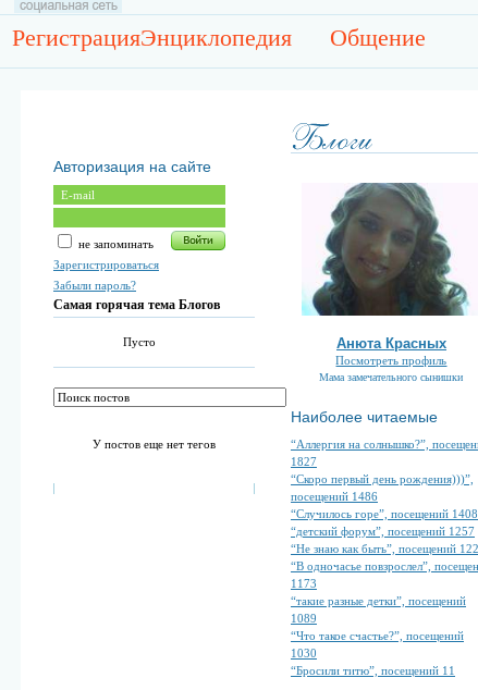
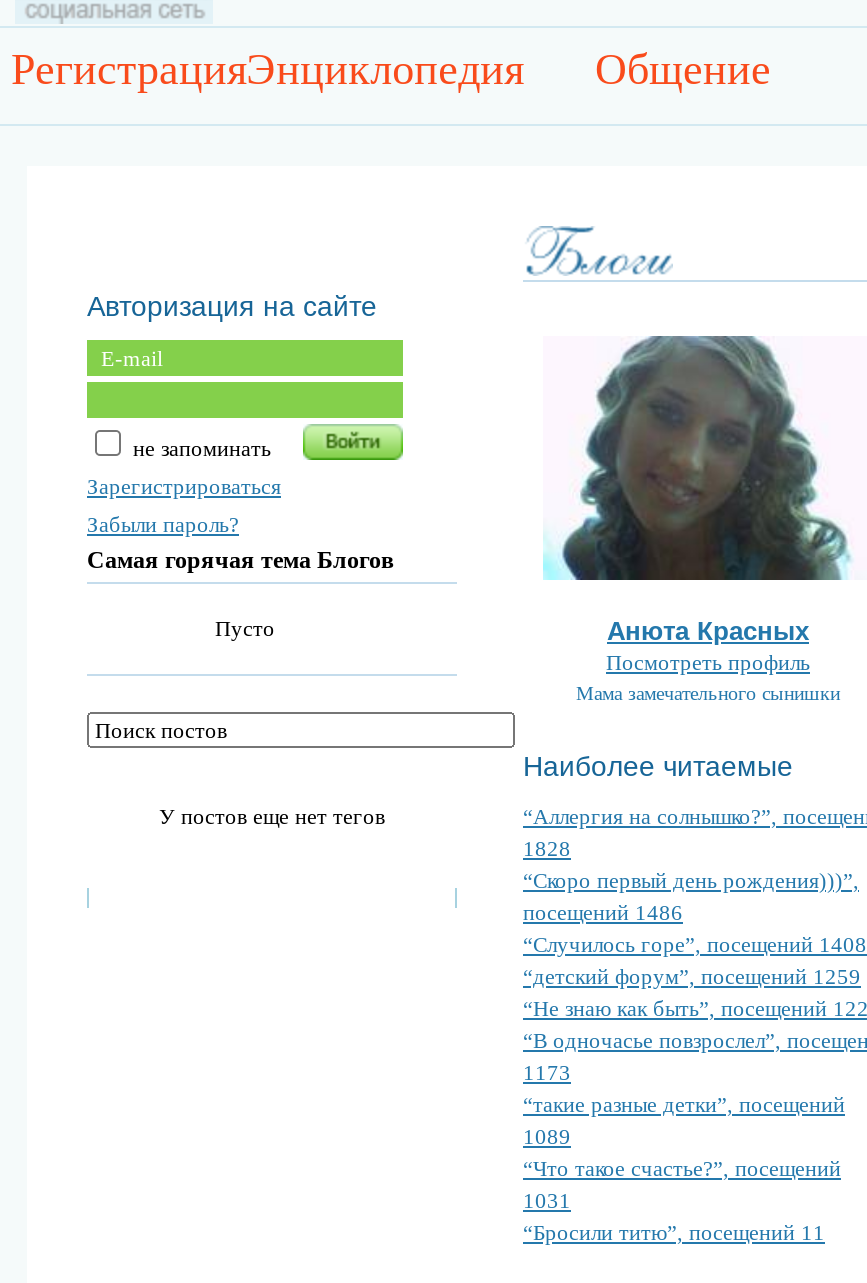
[291,454,317,467] 1827 -> [523,835,571,859] 1828
[291,524,475,537] “детский форум”, посещений 1257 -> [523,963,861,987] “детский форум”, посещений 1259
[291,646,317,659] 1030 -> [523,1187,571,1211] 1031

